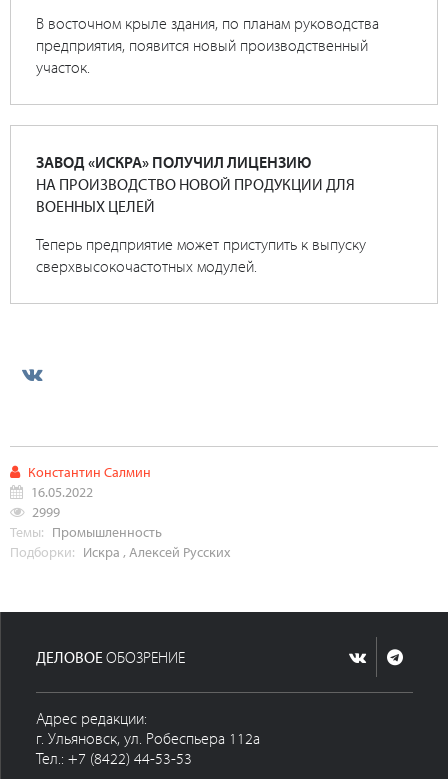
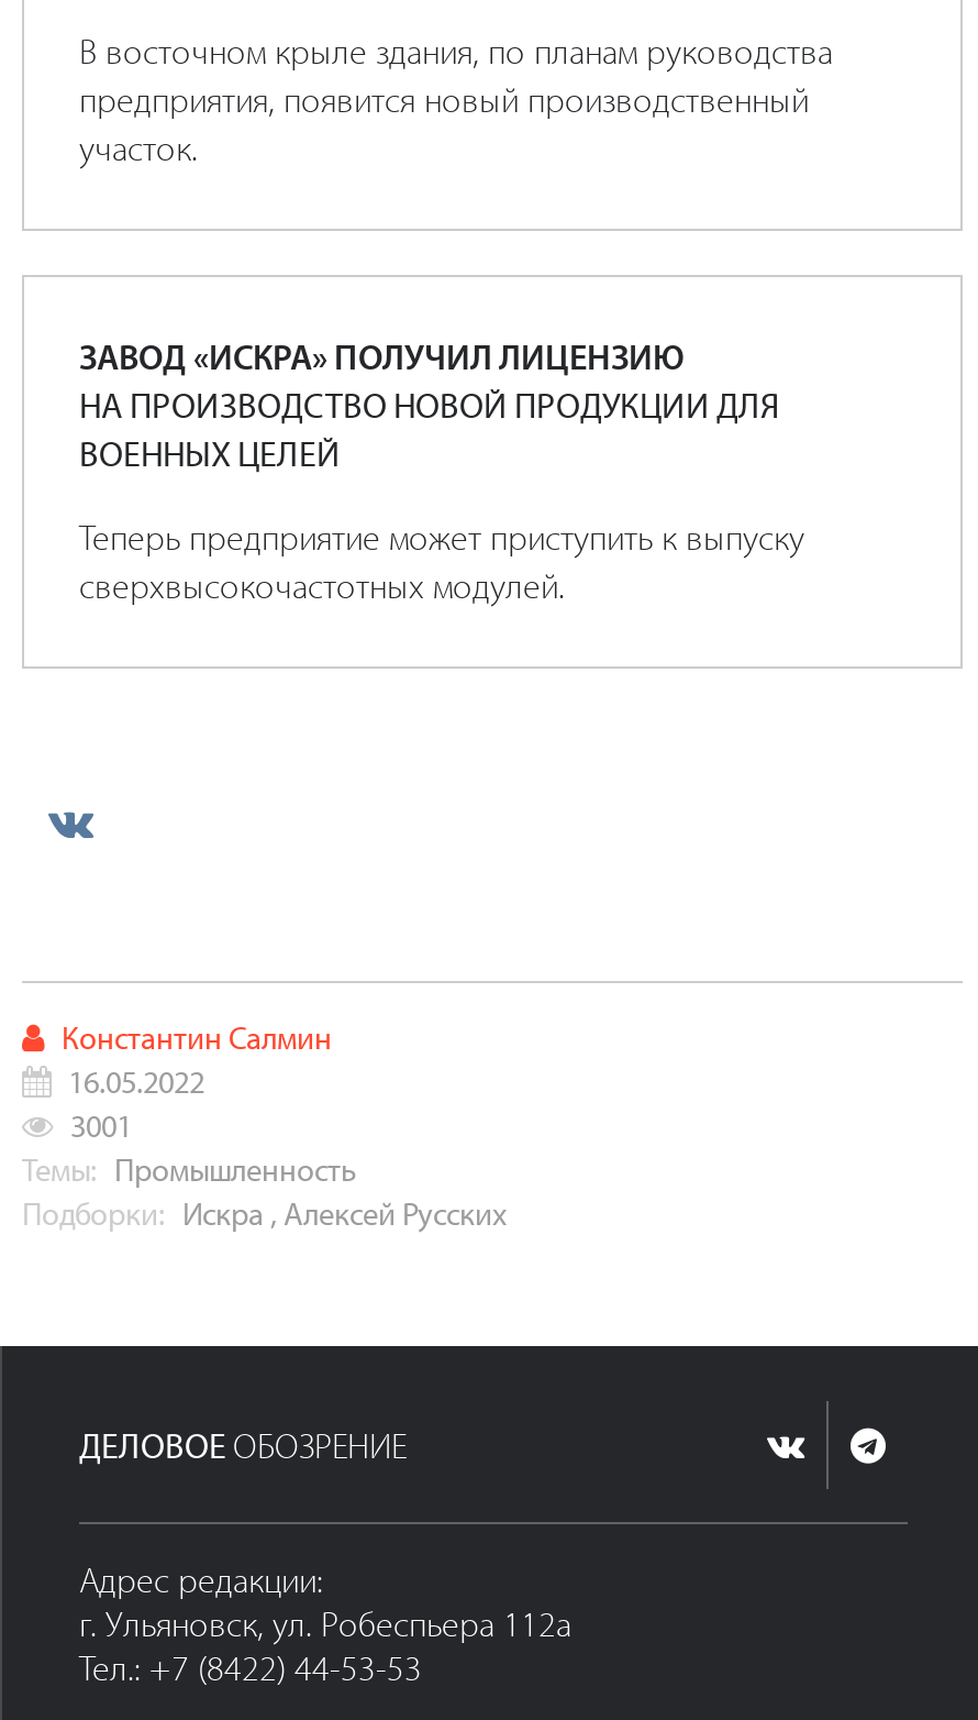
[29,502,60,521] 2999 -> [64,1103,132,1145] 3001

